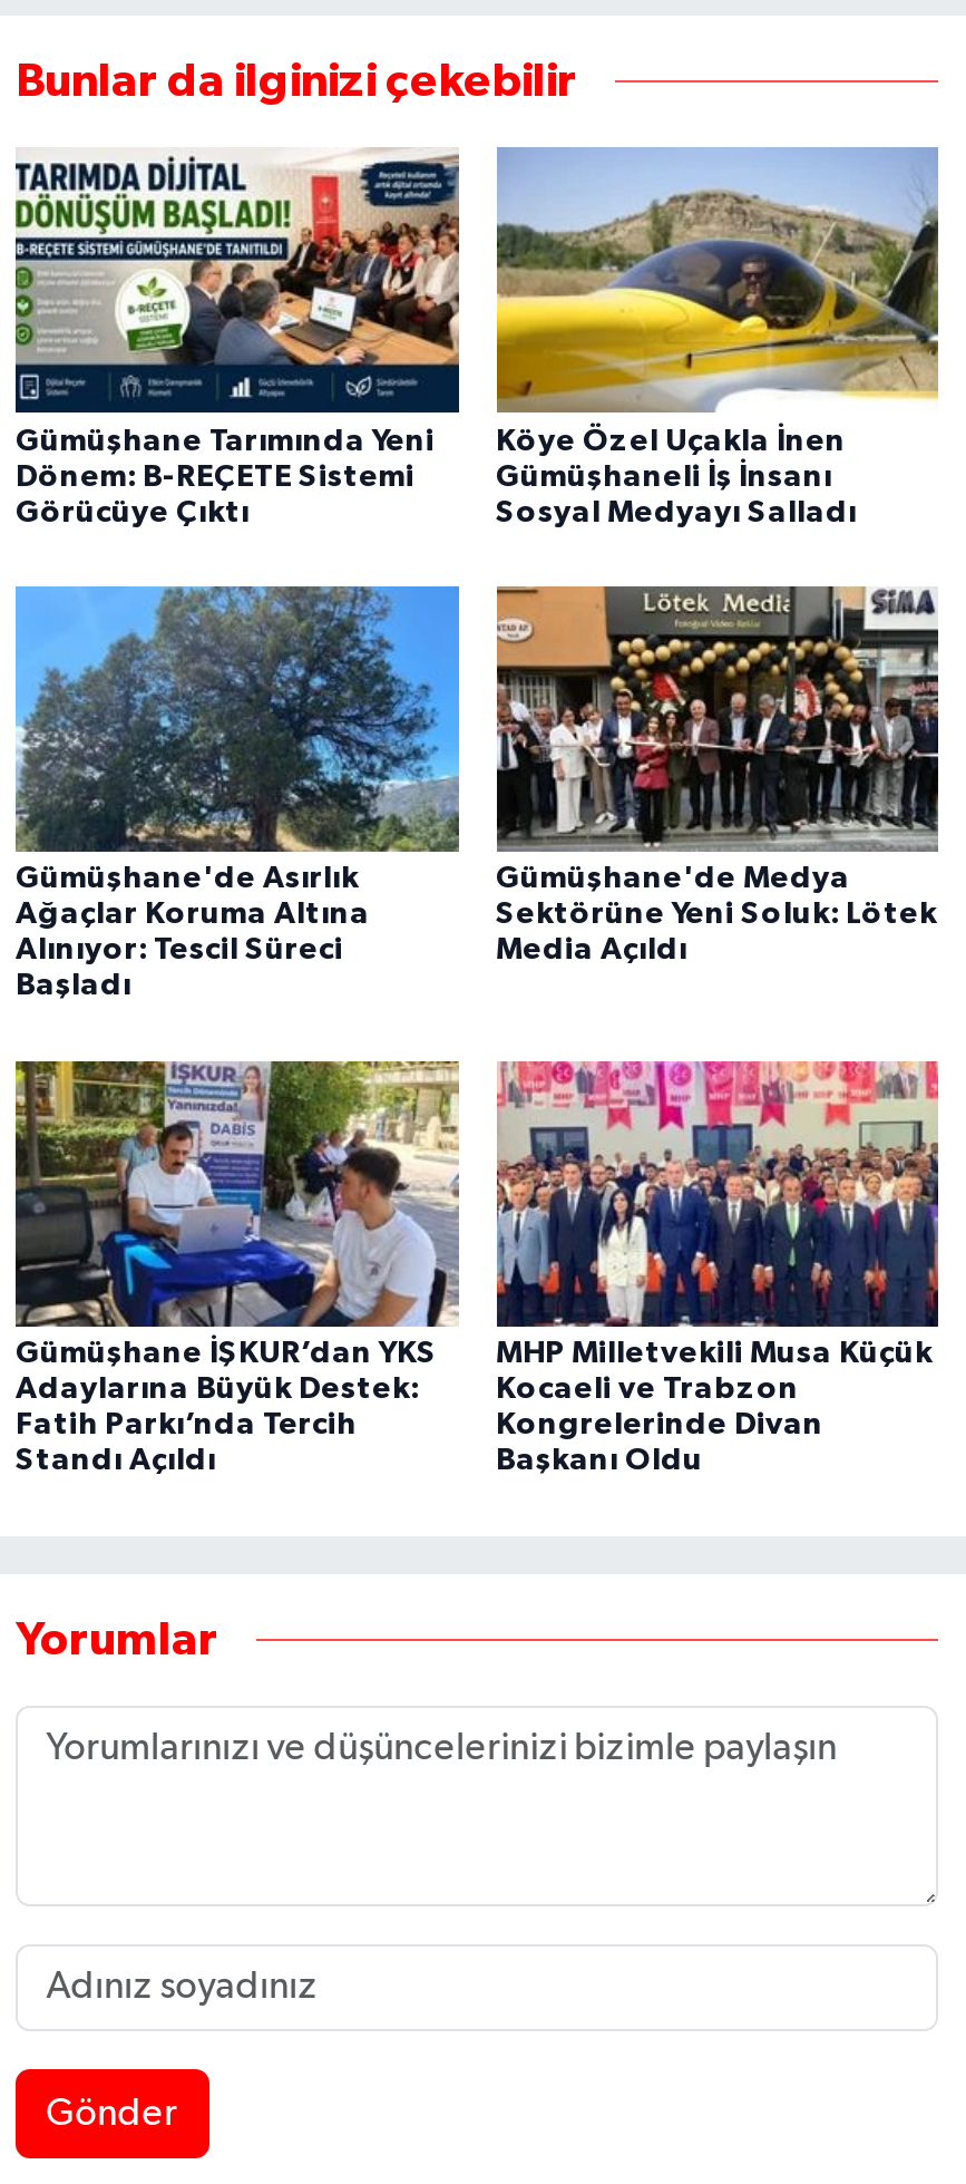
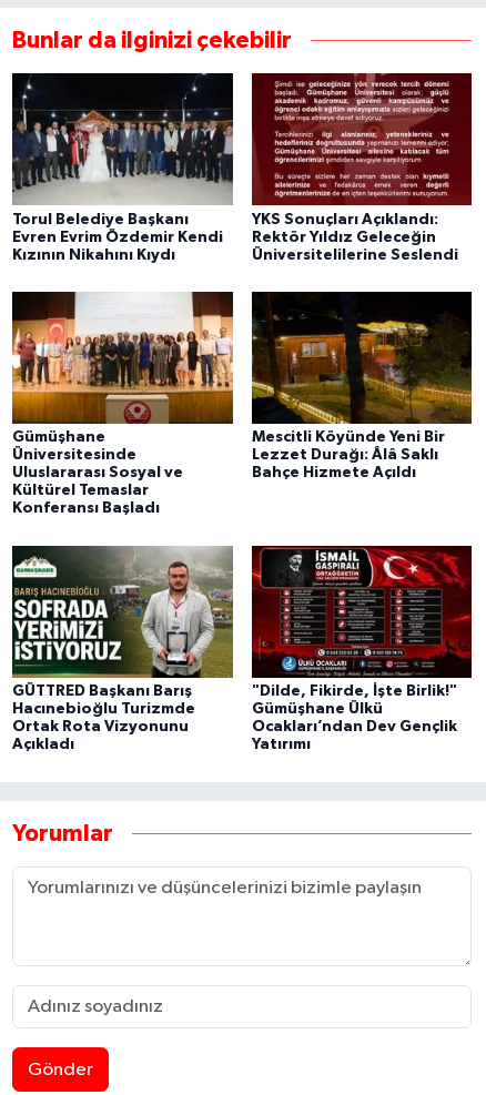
[13,147,461,528] [image] | Gümüşhane Tarımında Yeni | Dönem: B-REÇETE Sistemi | Görücüye Çıktı -> [11,72,234,262] [image] | Torul Belediye Başkanı | Evren Evrim Özdemir Kendi | Kızının Nikahını Kıydı
[495,147,940,528] [image] | Köye Özel Uçakla İnen | Gümüşhaneli İş İnsanı | Sosyal Medyayı Salladı -> [251,72,473,262] [image] | YKS Sonuçları Açıklandı: | Rektör Yıldız Geleceğin | Üniversitelilerine Seslendi
[13,584,461,1002] [image] | Gümüşhane'de Asırlık | Ağaçlar Koruma Altına | Alınıyor: Tescil Süreci | Başladı -> [11,291,234,516] [image] | Gümüşhane | Üniversitesinde | Uluslararası Sosyal ve | Kültürel Temaslar | Konferansı Başladı
[495,584,940,967] [image] | Gümüşhane'de Medya | Sektörüne Yeni Soluk: Lötek | Media Açıldı -> [251,291,473,481] [image] | Mescitli Köyünde Yeni Bir | Lezzet Durağı: Âlâ Saklı | Bahçe Hizmete Açıldı
[13,1059,459,1477] [image] | Gümüşhane İŞKUR’dan YKS | Adaylarına Büyük Destek: | Fatih Parkı’nda Tercih | Standı Açıldı -> [11,545,234,753] [image] | GÜTTRED Başkanı Barış | Hacınebioğlu Turizmde | Ortak Rota Vizyonunu | Açıkladı
[495,1059,940,1477] [image] | MHP Milletvekili Musa Küçük | Kocaeli ve Trabzon | Kongrelerinde Divan | Başkanı Oldu -> [251,545,473,753] [image] | "Dilde, Fikirde, İşte Birlik!" | Gümüşhane Ülkü | Ocakları’ndan Dev Gençlik | Yatırımı

